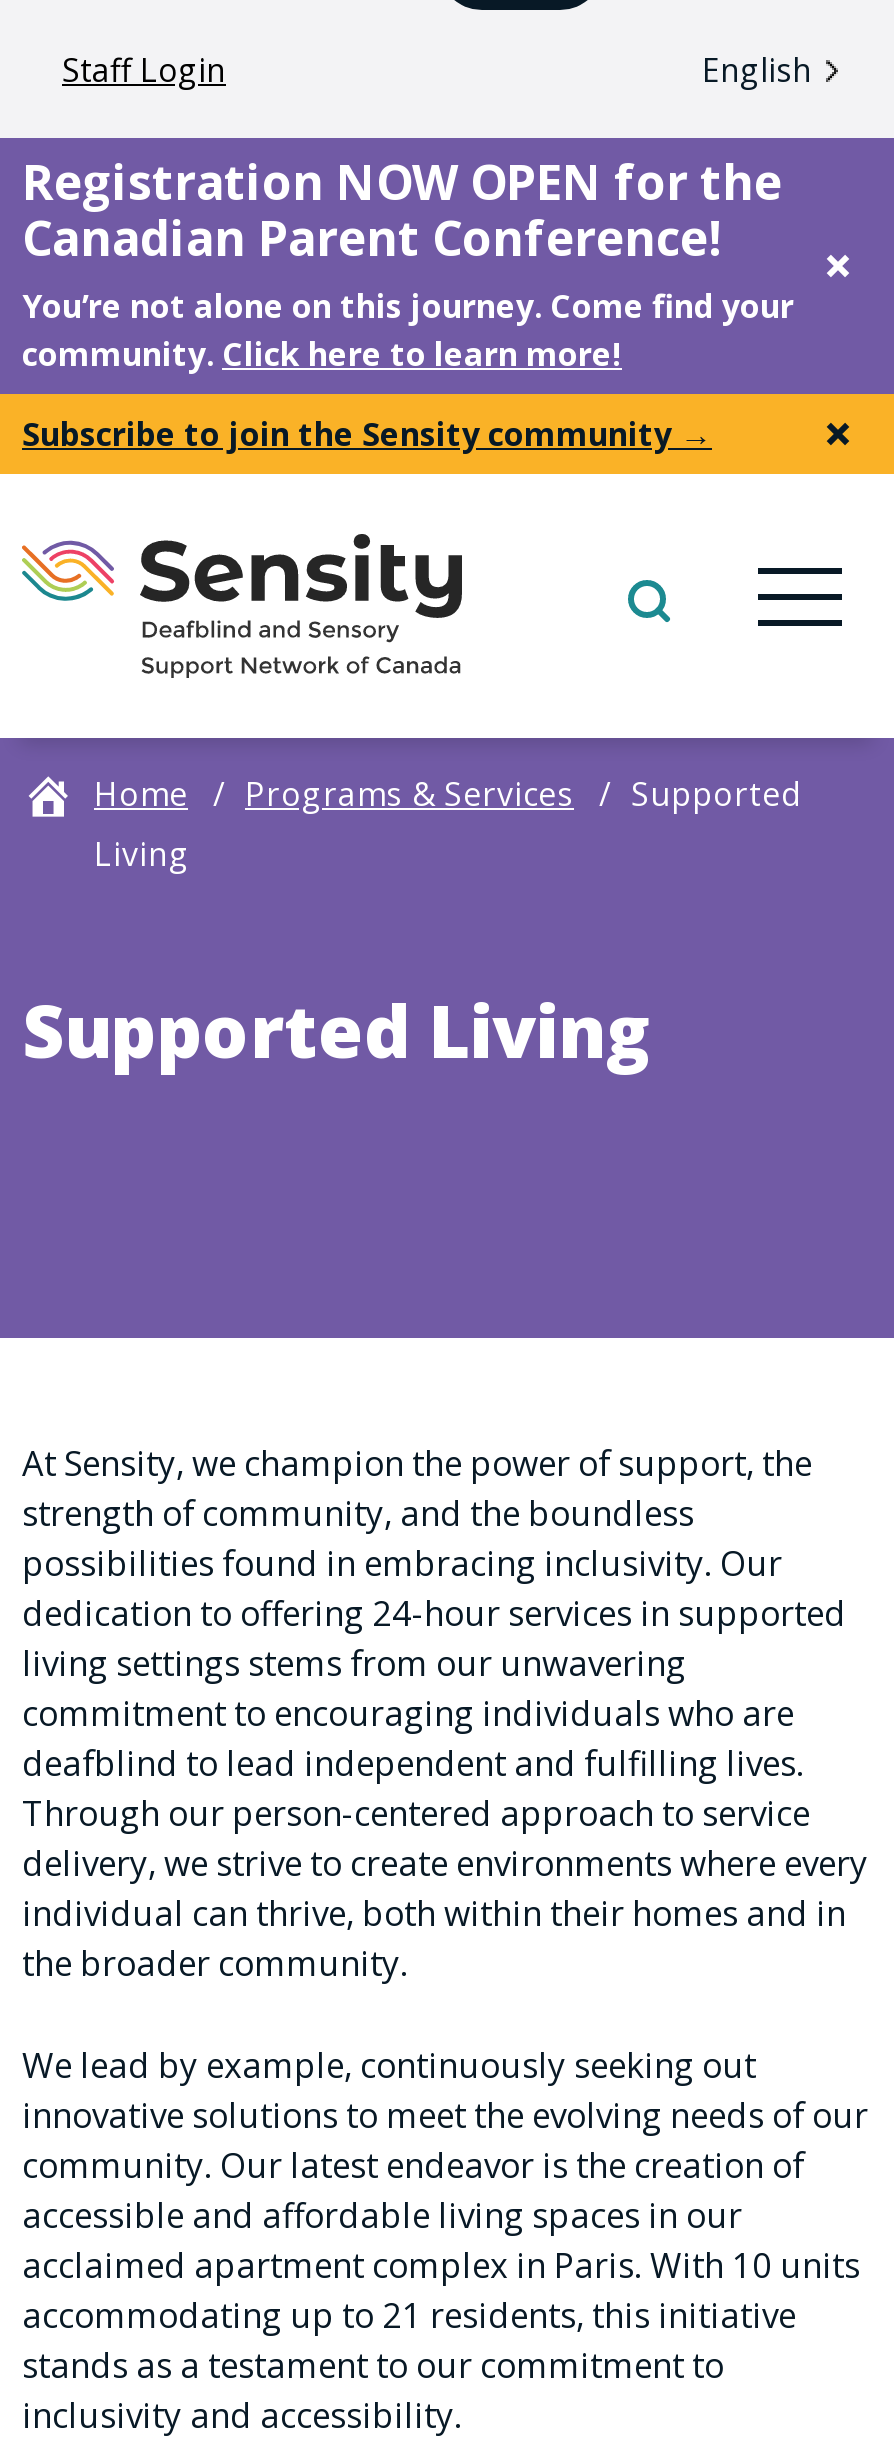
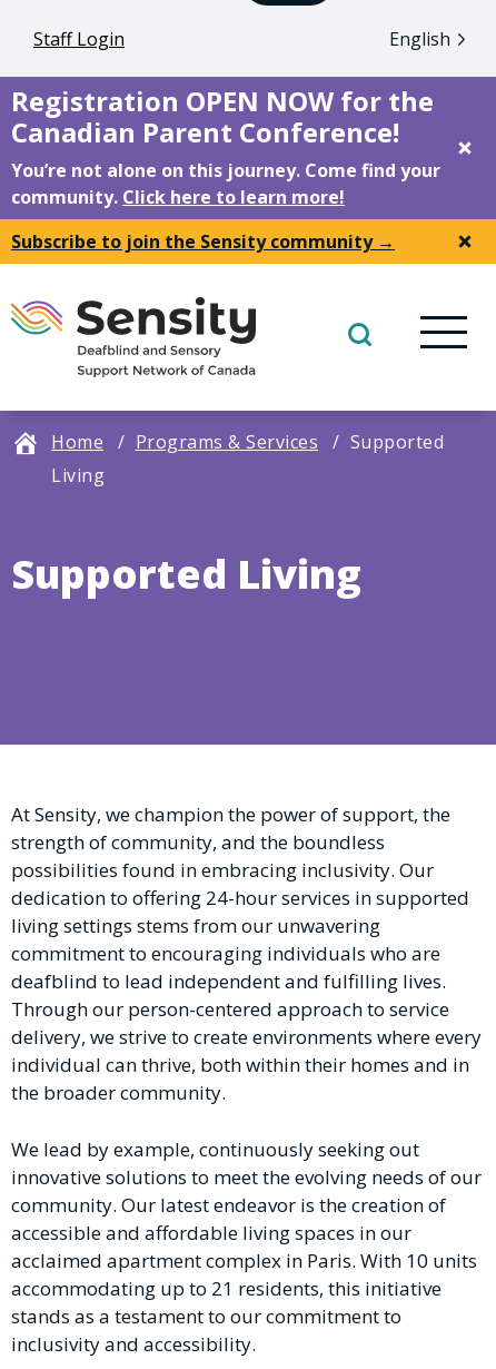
[22,148,782,214] Registration NOW OPEN for the -> [11,82,434,119] Registration OPEN NOW for the

